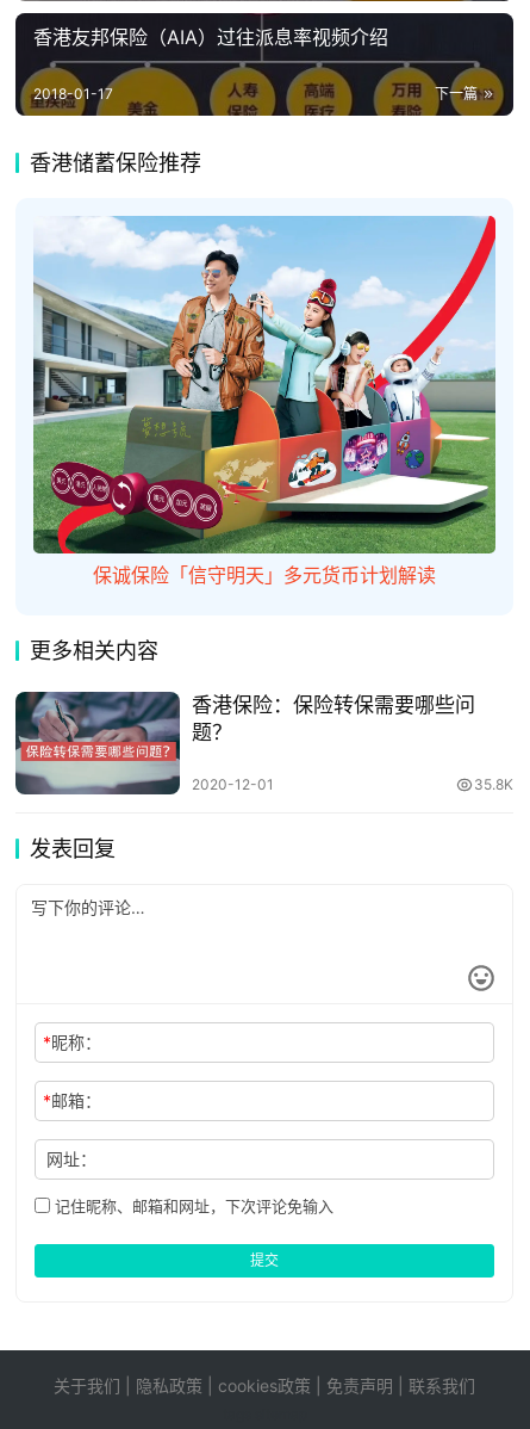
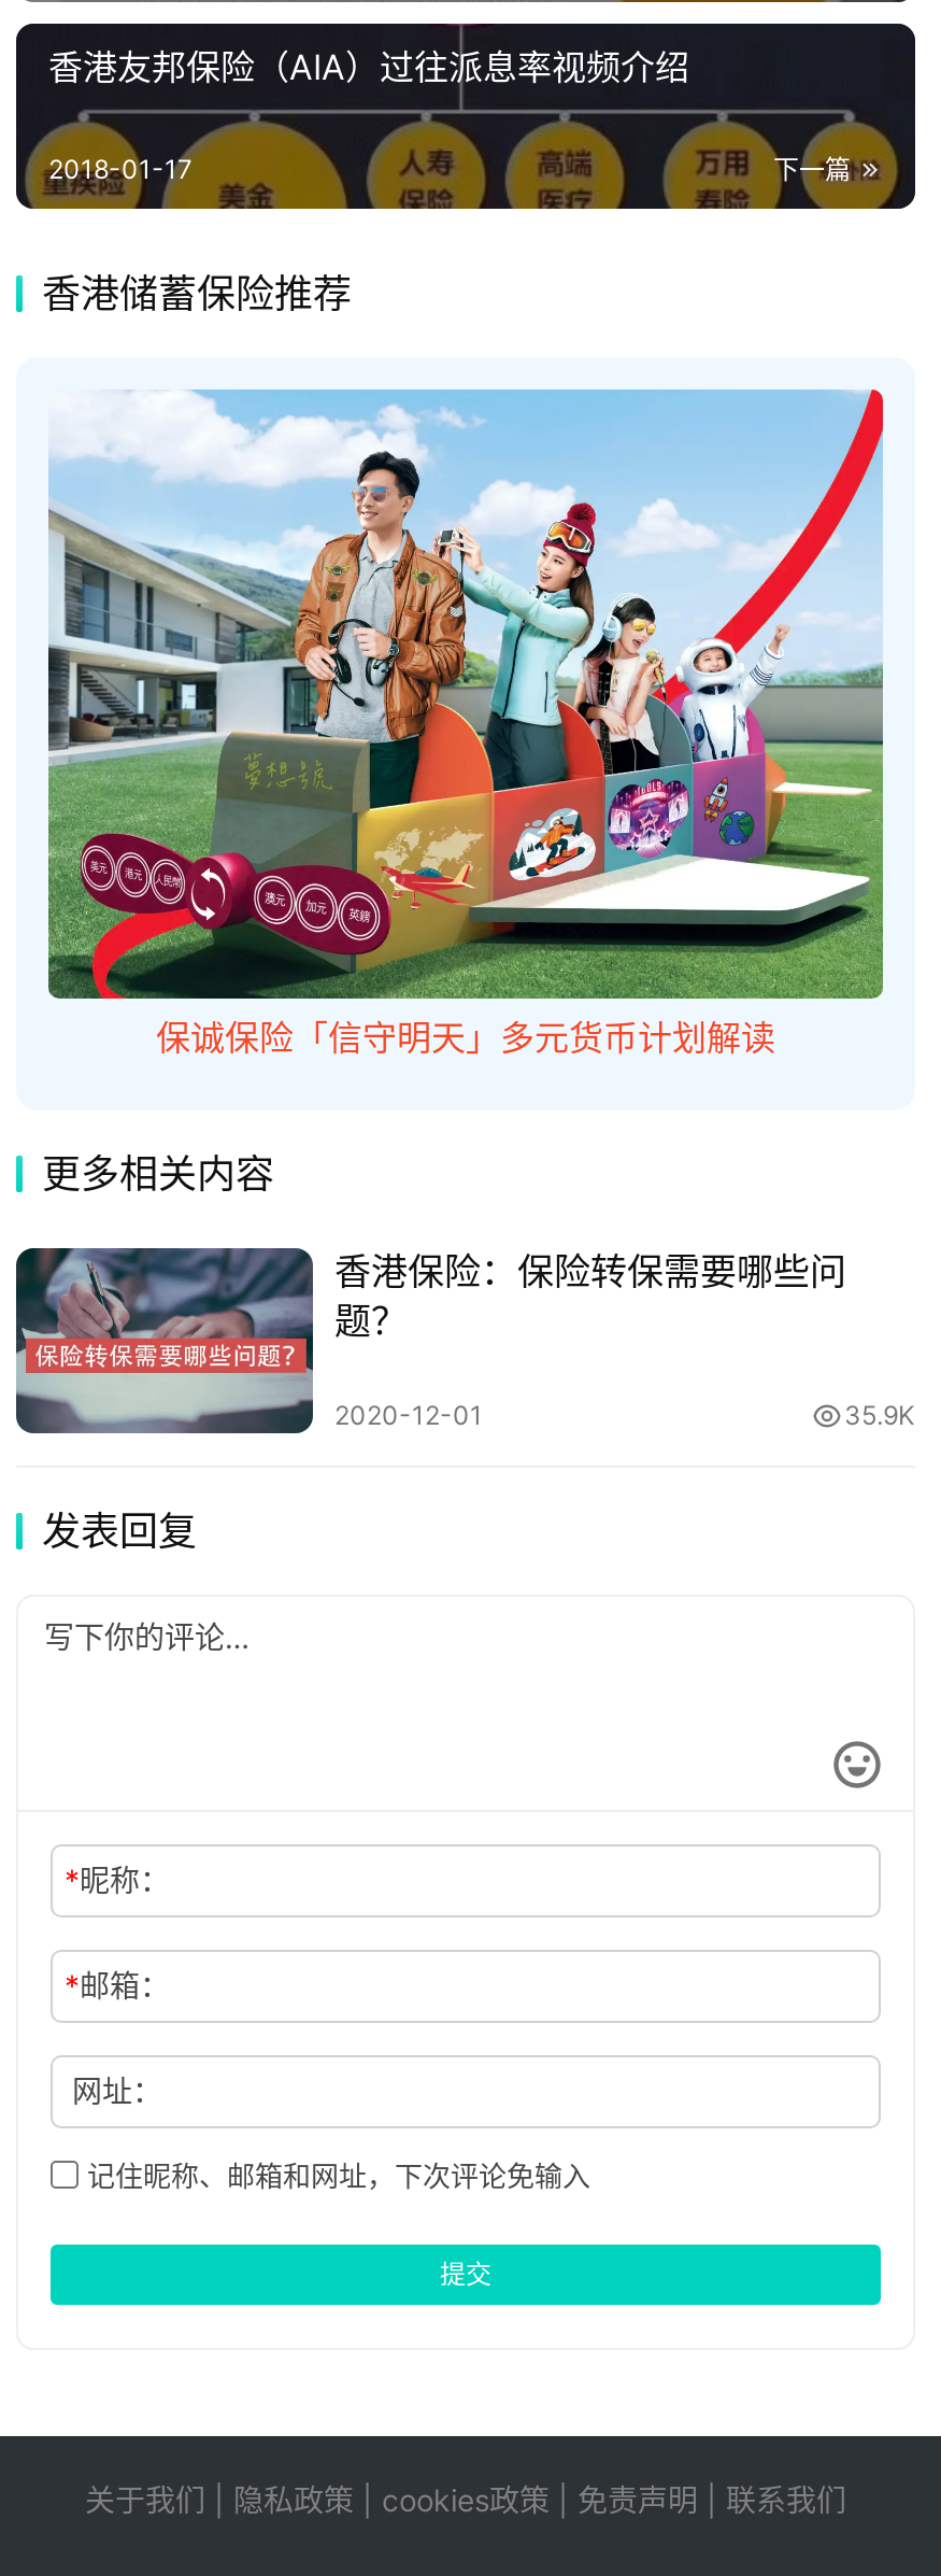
[474,775,513,793] 35.8K -> [844,1398,915,1431] 35.9K

